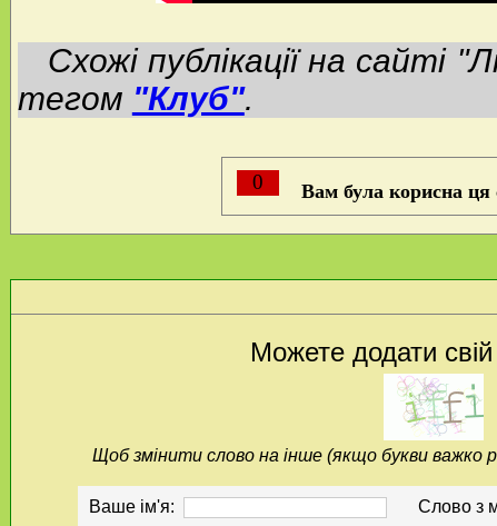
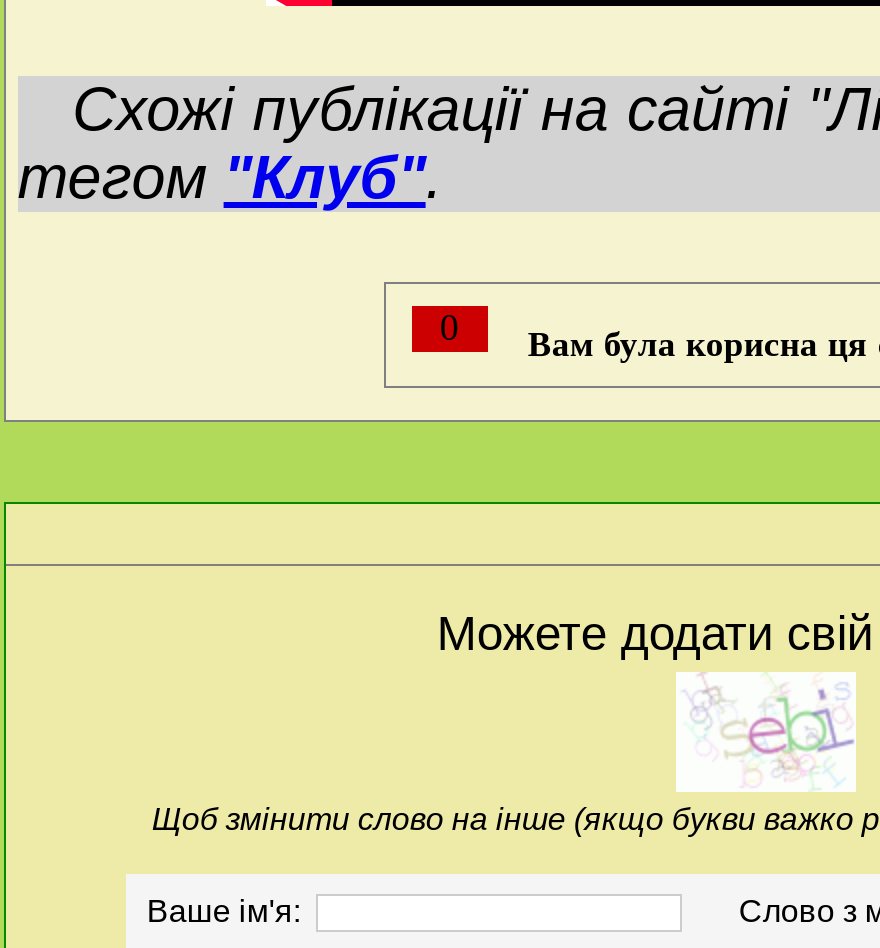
[404,383,484,427] [image] -> [694,688,854,770] [image]

